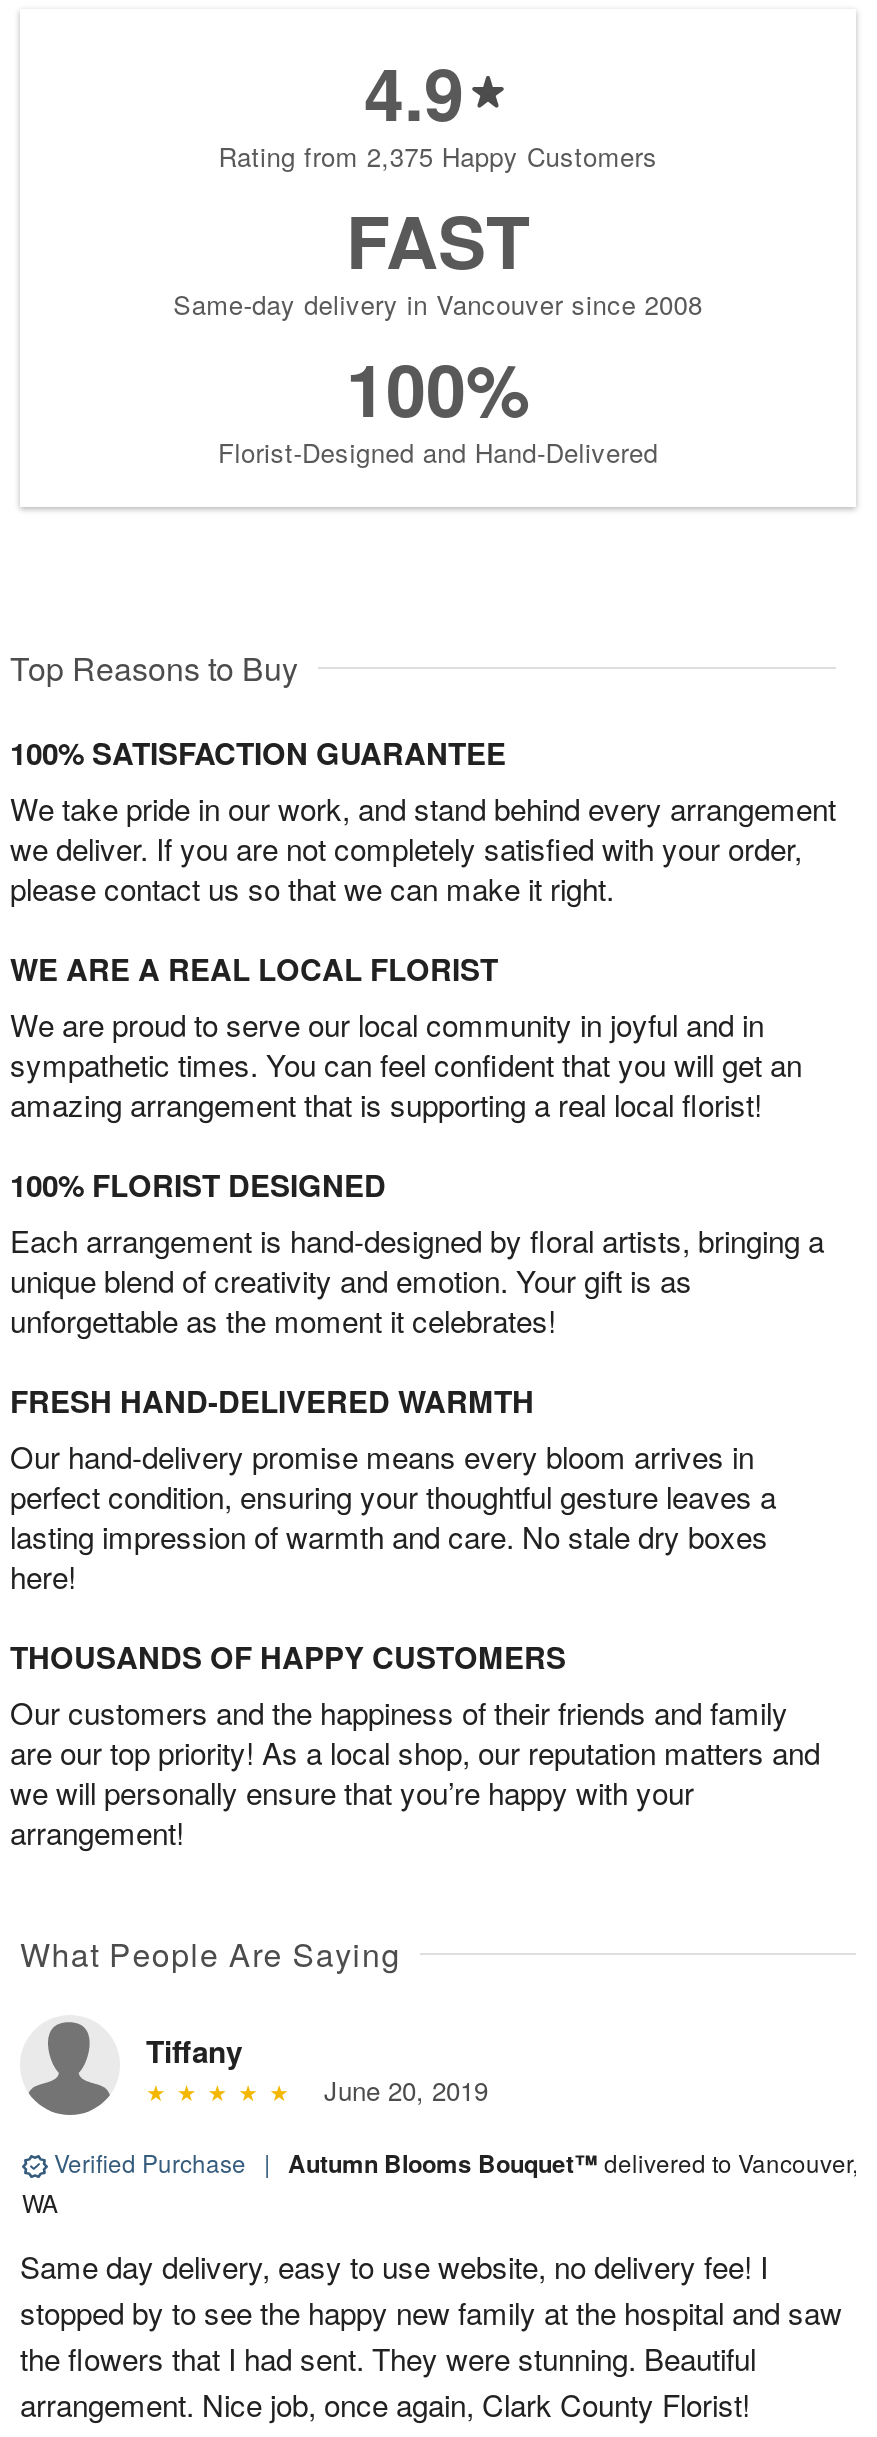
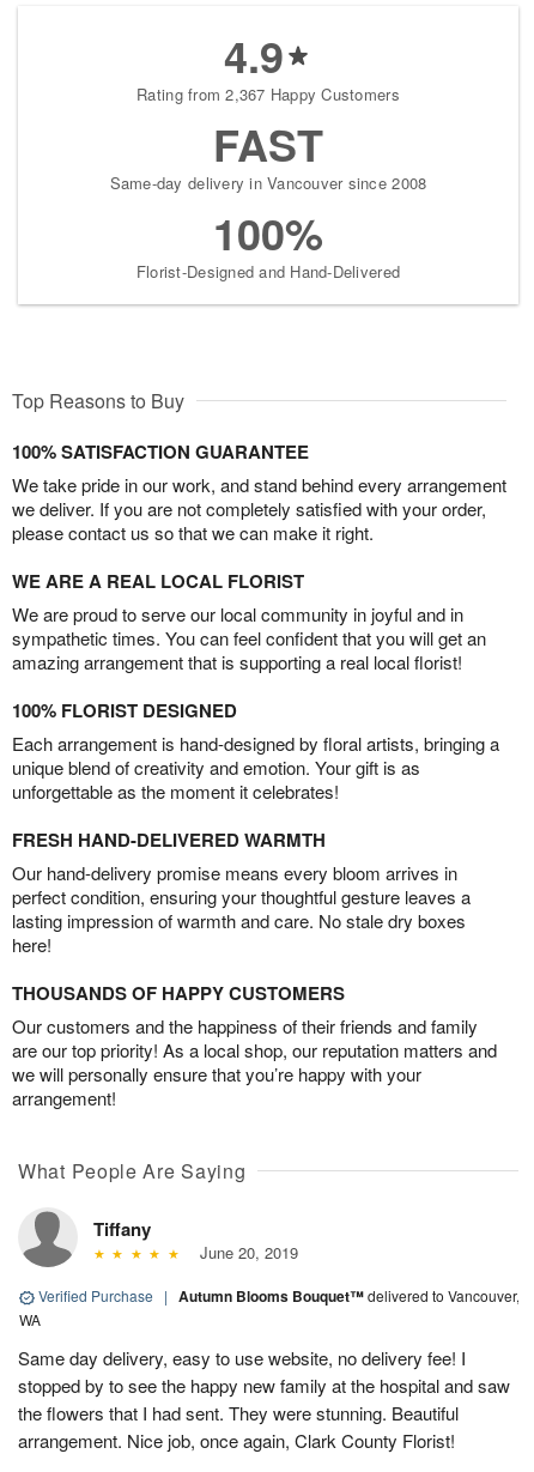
[218,138,658,176] Rating from 2,375 Happy Customers -> [137,83,400,106] Rating from 2,367 Happy Customers

